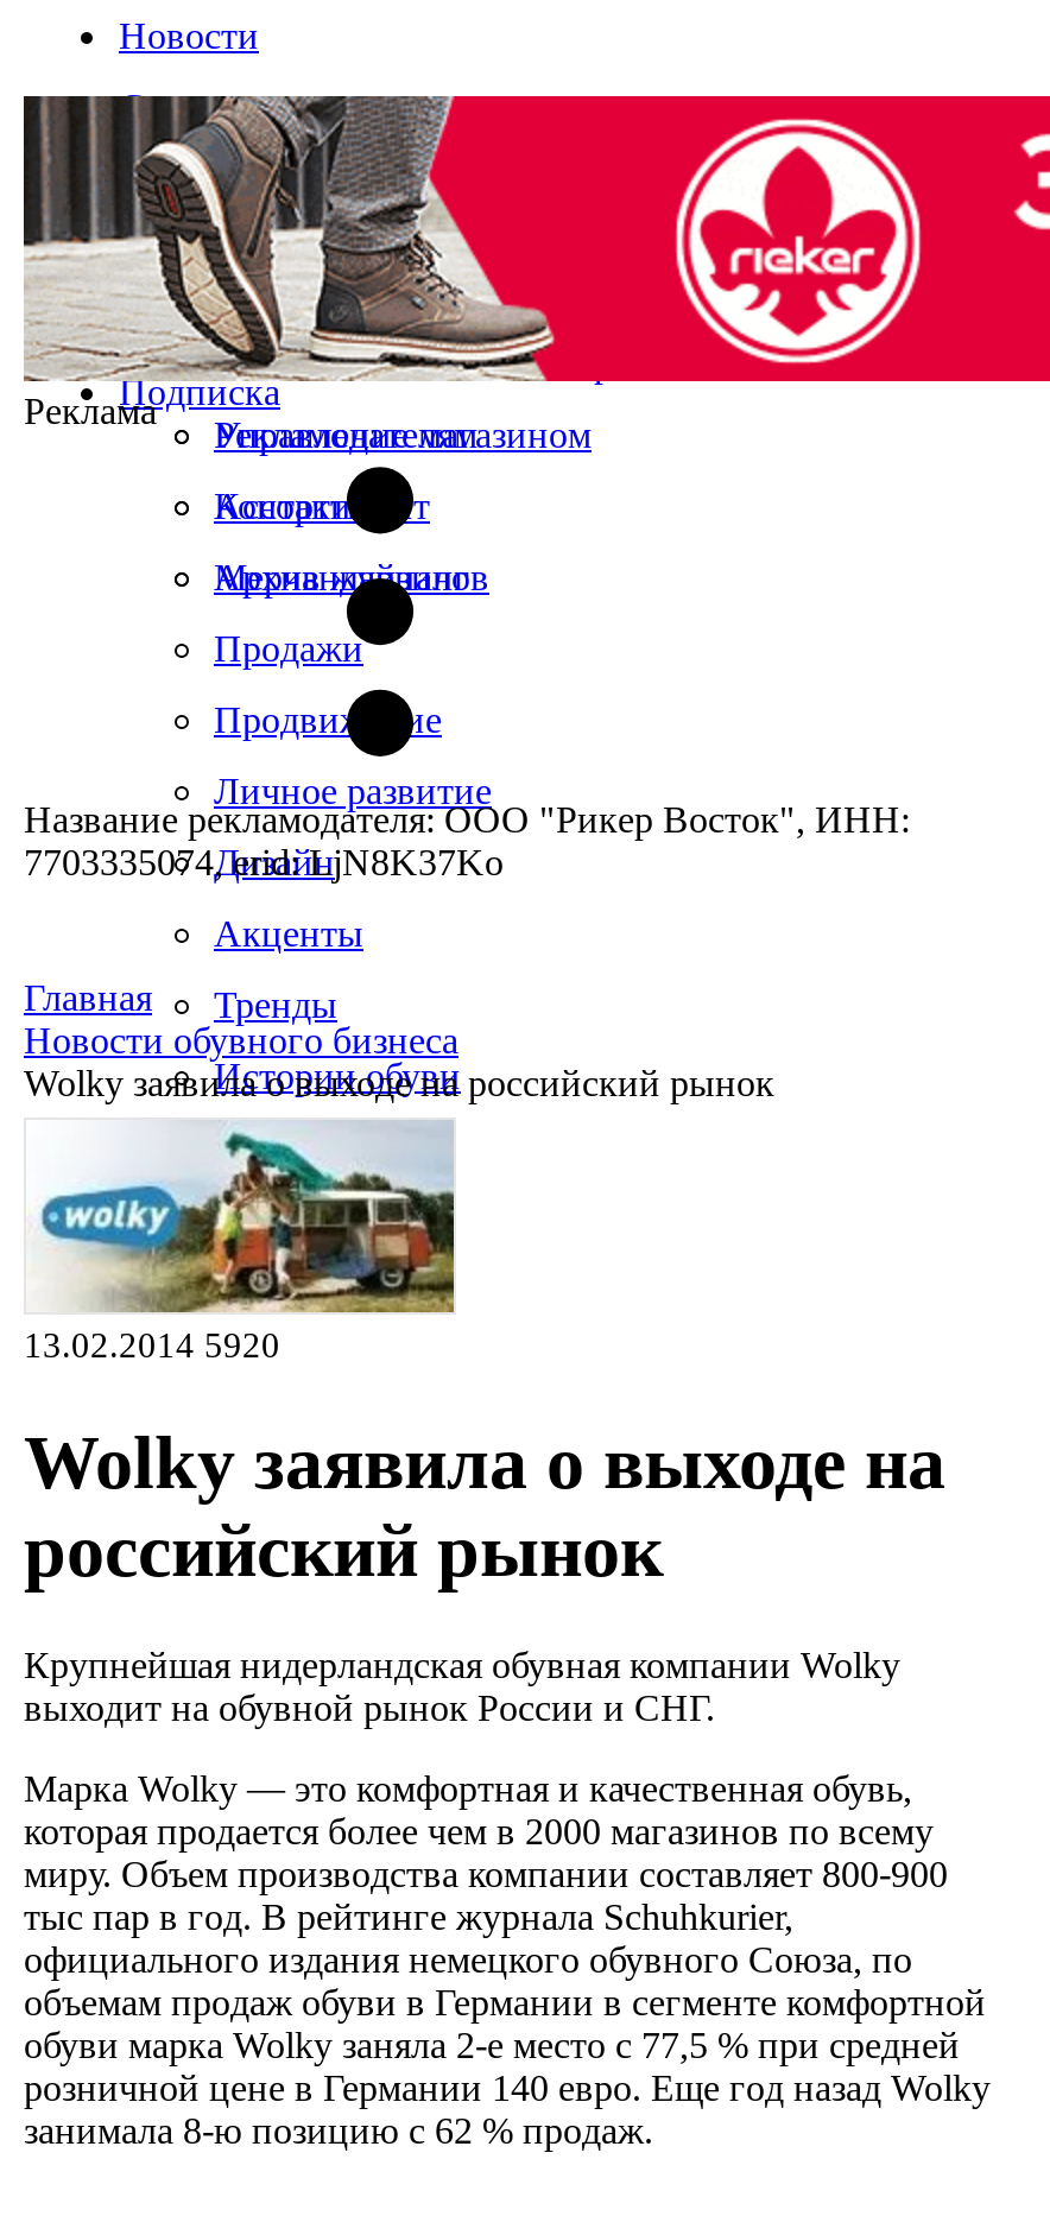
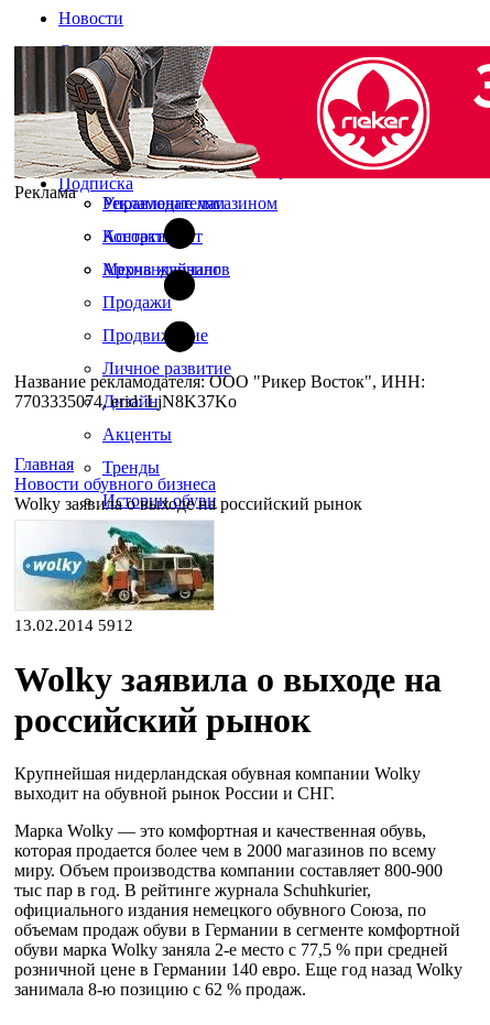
[24,1327,280,1365] 13.02.2014 5920 -> [14,617,133,634] 13.02.2014 5912

